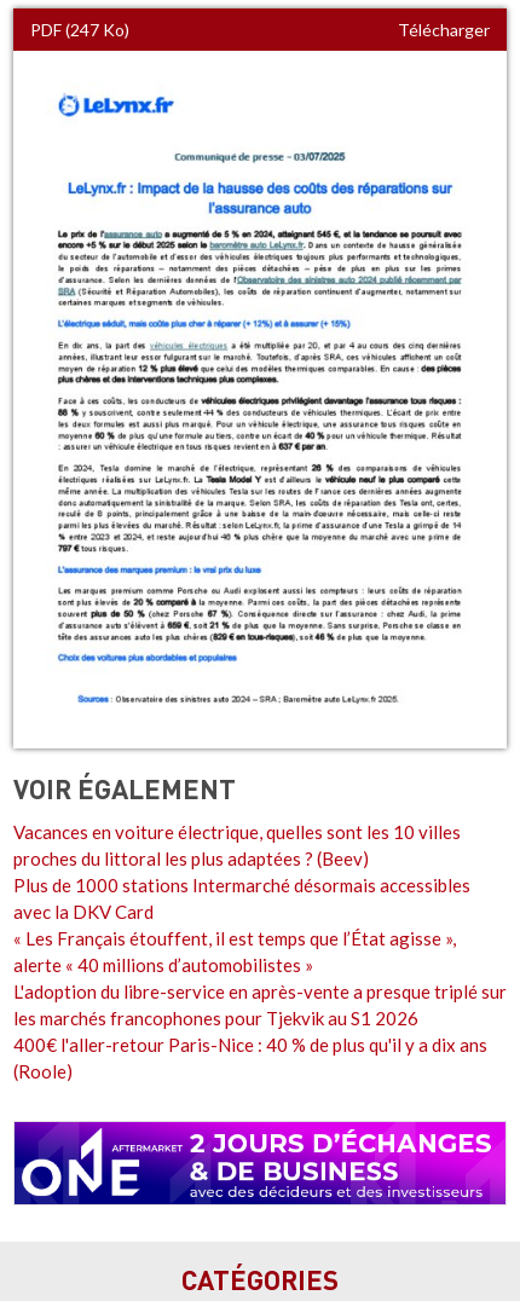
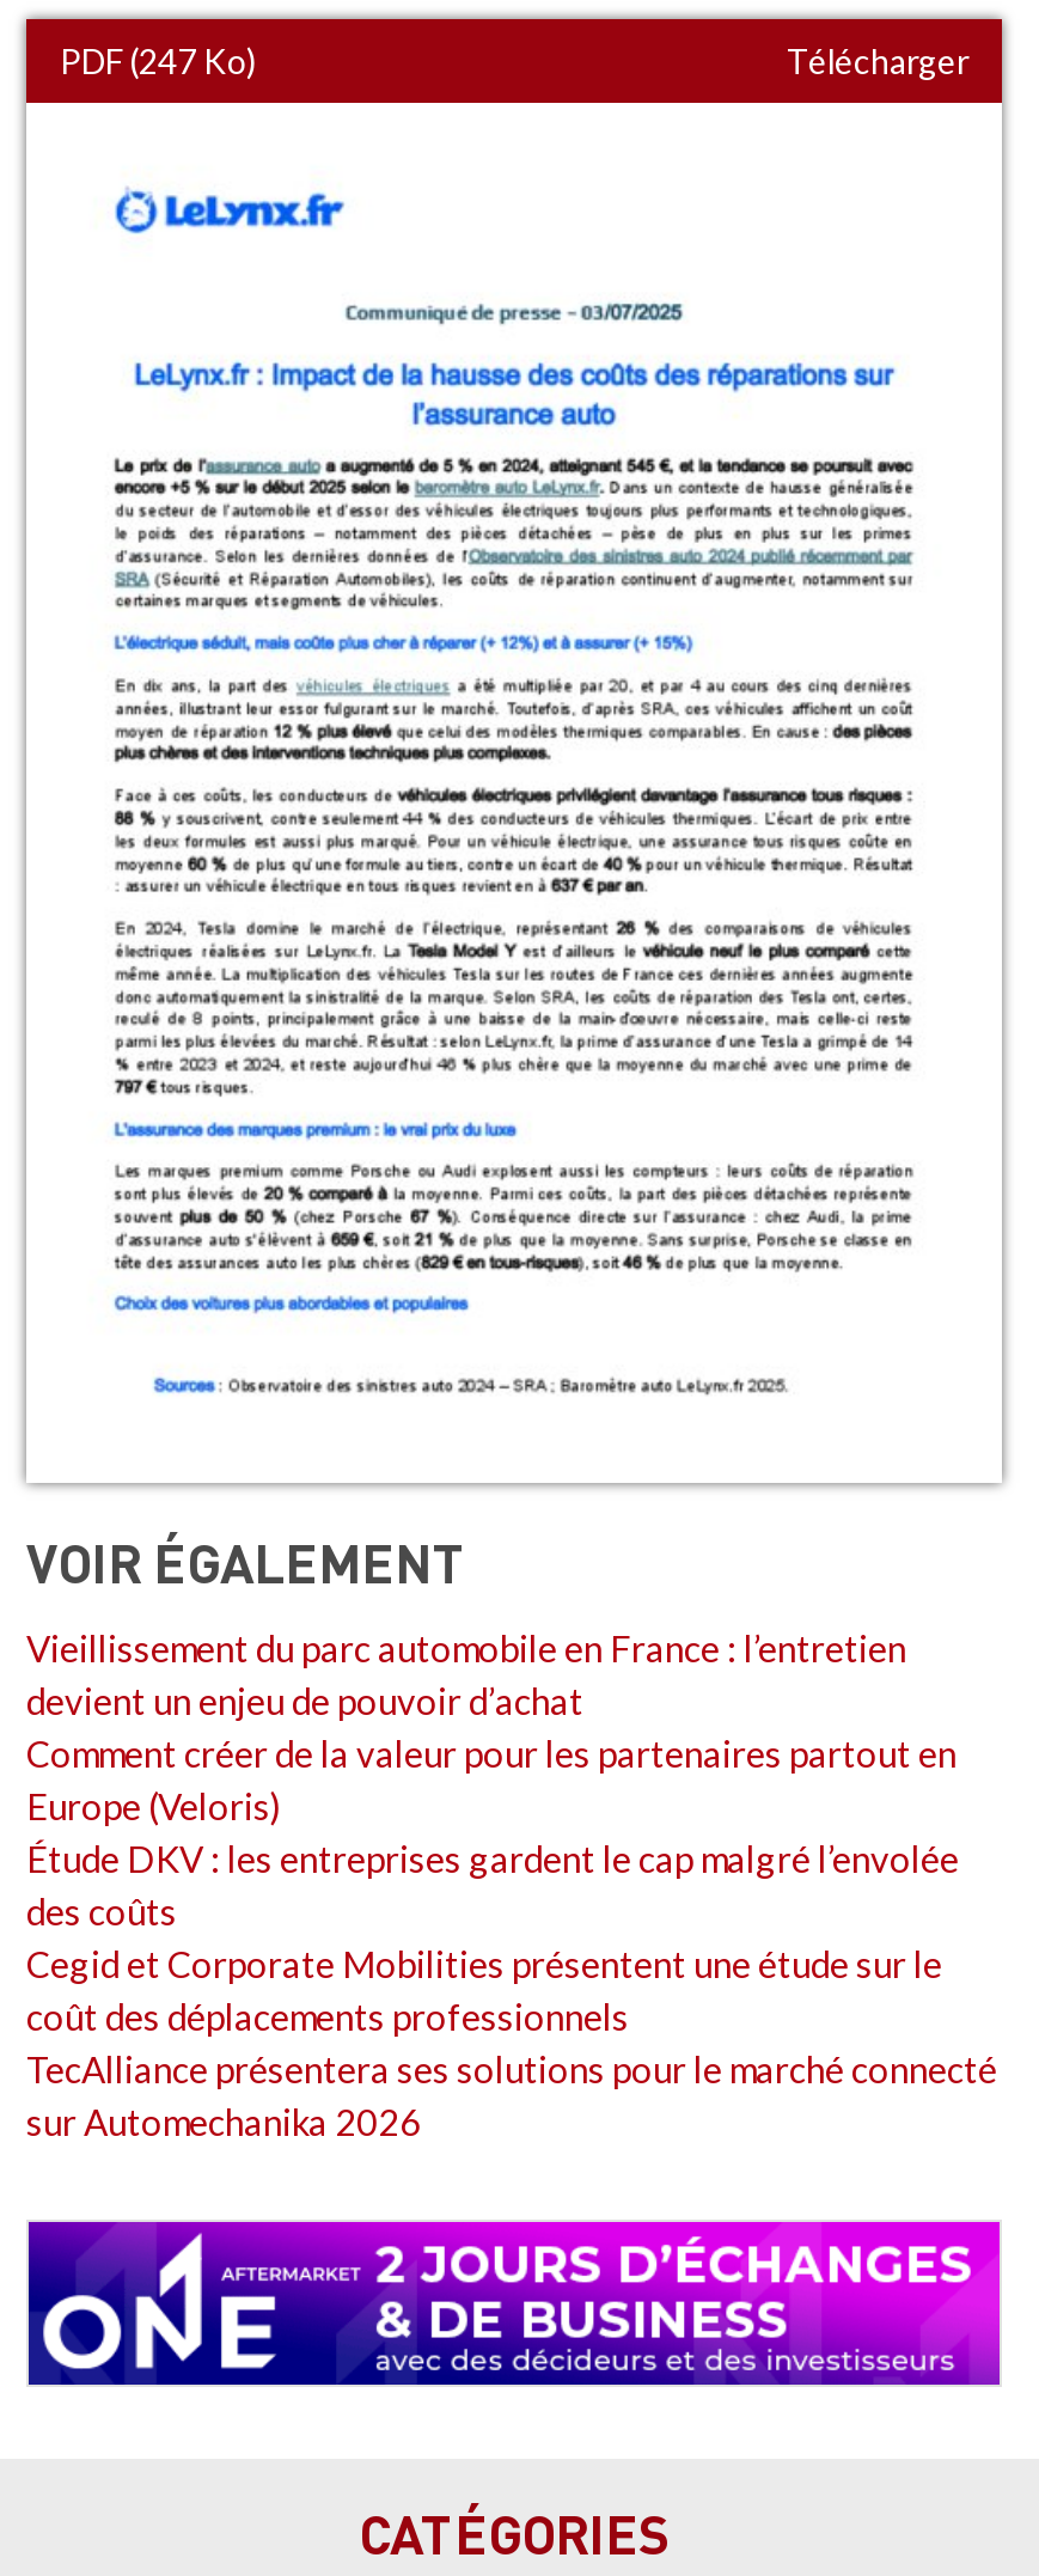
[13,821,507,1082] Vacances en voiture électrique, quelles sont les 10 villes | proches du littoral les plus adaptées ? (Beev) | Plus de 1000 stations Intermarché désormais accessibles | avec la DKV Card | « Les Français étouffent, il est temps que l’État agisse », | alerte « 40 millions d’automobilistes » | L'adoption du libre-service en après-vente a presque triplé sur | les marchés francophones pour Tjekvik au S1 2026 | 400€ l'aller-retour Paris-Nice : 40 % de plus qu'il y a dix ans | (Roole) -> [26,1626,997,2143] Vieillissement du parc automobile en France : l’entretien | devient un enjeu de pouvoir d’achat | Comment créer de la valeur pour les partenaires partout en | Europe (Veloris) | Étude DKV : les entreprises gardent le cap malgré l’envolée | des coûts | Cegid et Corporate Mobilities présentent une étude sur le | coût des déplacements professionnels | TecAlliance présentera ses solutions pour le marché connecté | sur Automechanika 2026

